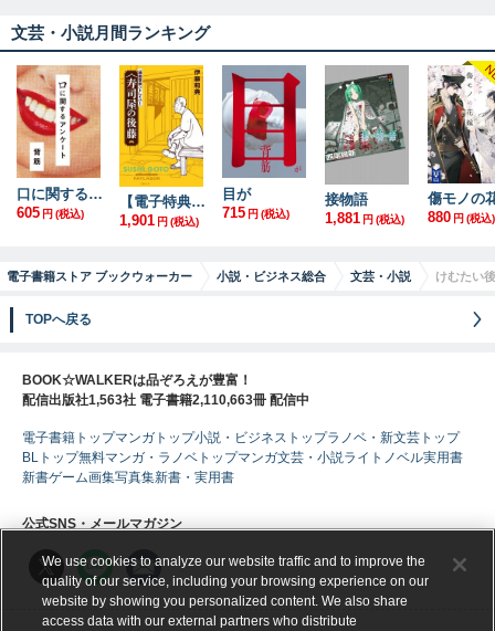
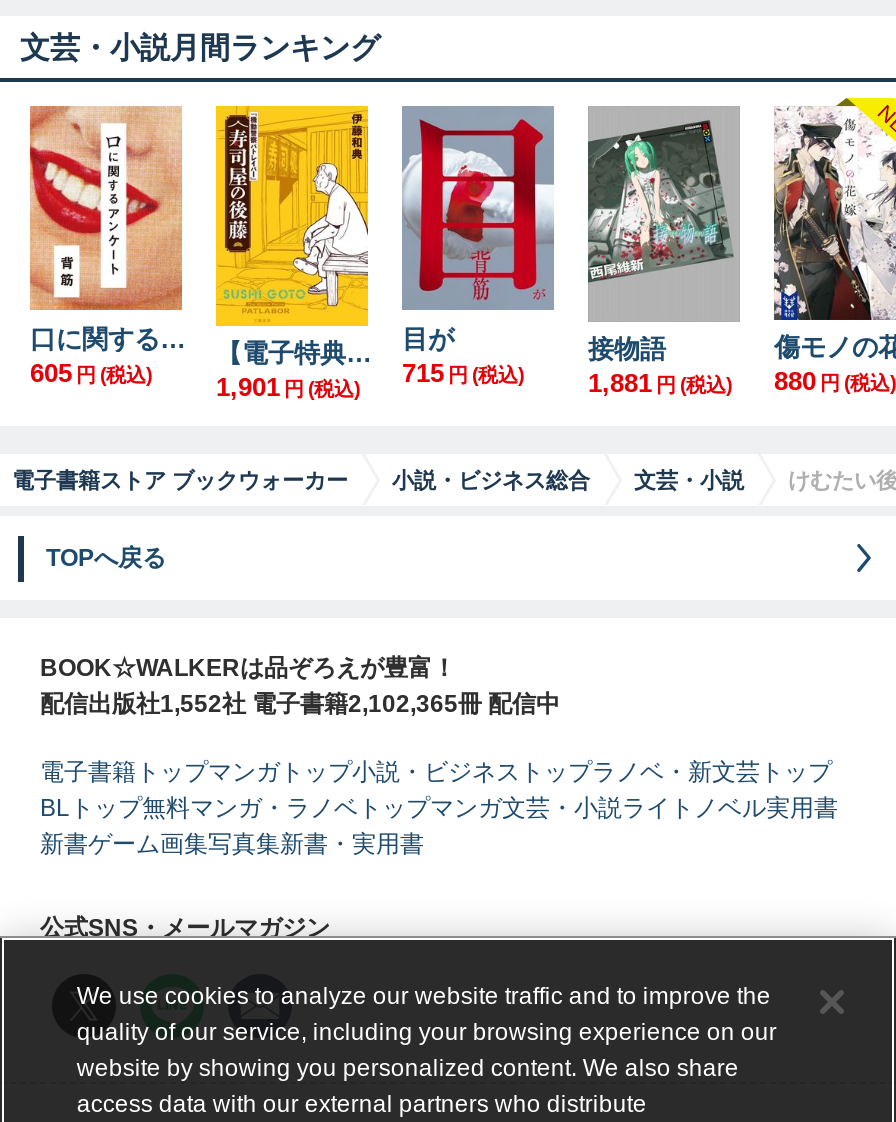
[22,392,309,408] 配信出版社1,563社 電子書籍2,110,663冊 配信中 -> [40,690,560,718] 配信出版社1,552社 電子書籍2,102,365冊 配信中

